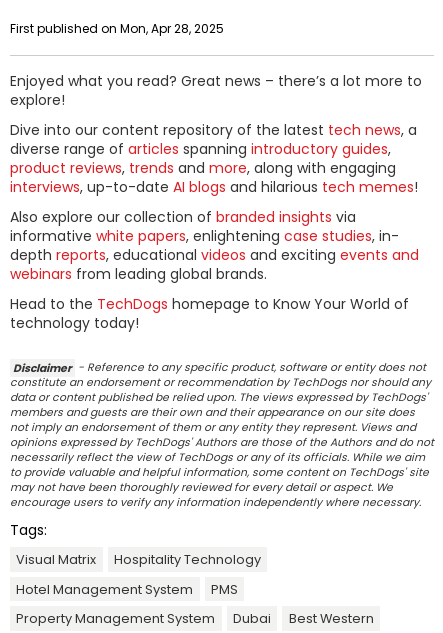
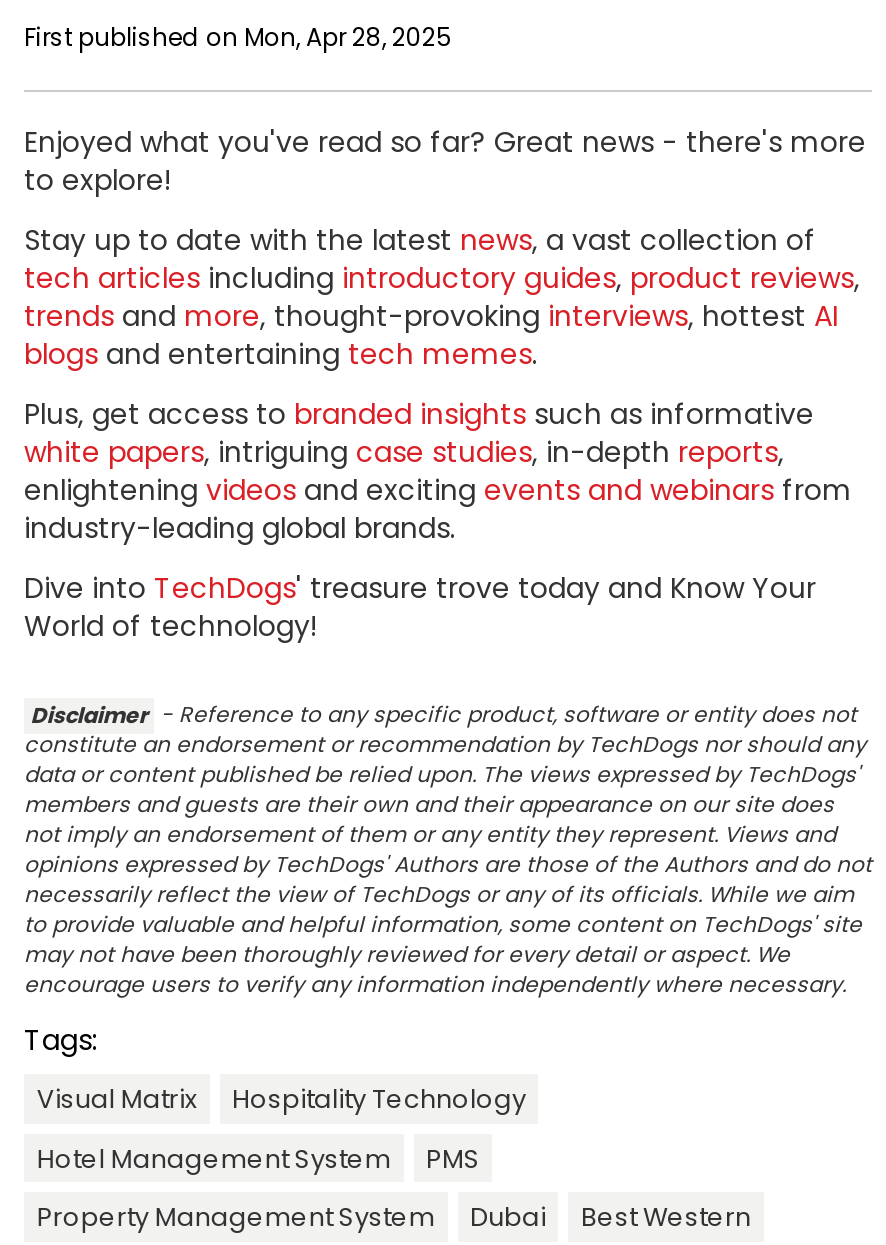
[10,71,422,110] Enjoyed what you read? Great news – there’s a lot more to | explore! -> [24,121,866,199] Enjoyed what you've read so far? Great news - there's more | to explore!
[10,120,418,197] Dive into our content repository of the latest tech news, a | diverse range of articles spanning introductory guides, | product reviews, trends and more, along with engaging | interviews, up-to-date AI blogs and hilarious tech memes! -> [24,220,860,374] Stay up to date with the latest news, a vast collection of | tech articles including introductory guides, product reviews, | trends and more, thought-provoking interviews, hottest AI | blogs and entertainingtech memes.
[10,207,419,284] Also explore our collection of branded insights via | informative white papers, enlightening case studies, in- | depth reports, educational videos and exciting events and | webinars from leading global brands. -> [24,394,852,548] Plus, get access to branded insights such as informative | white papers, intriguing case studies, in-depth reports, | enlightening videos and exciting events and webinars from | industry-leading global brands.
[10,294,409,333] Head to the TechDogs homepage to Know Your World of | technology today! -> [24,568,816,646] Dive into TechDogs ' treasure trove today and Know Your | World of technology!

